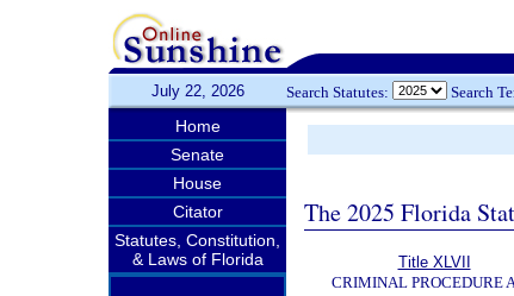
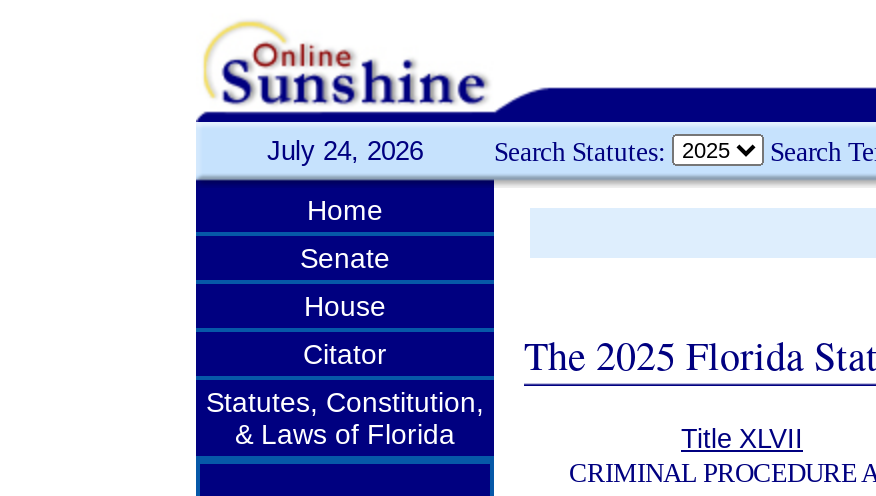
[151,82,244,100] July 22, 2026 -> [267,136,423,166] July 24, 2026

